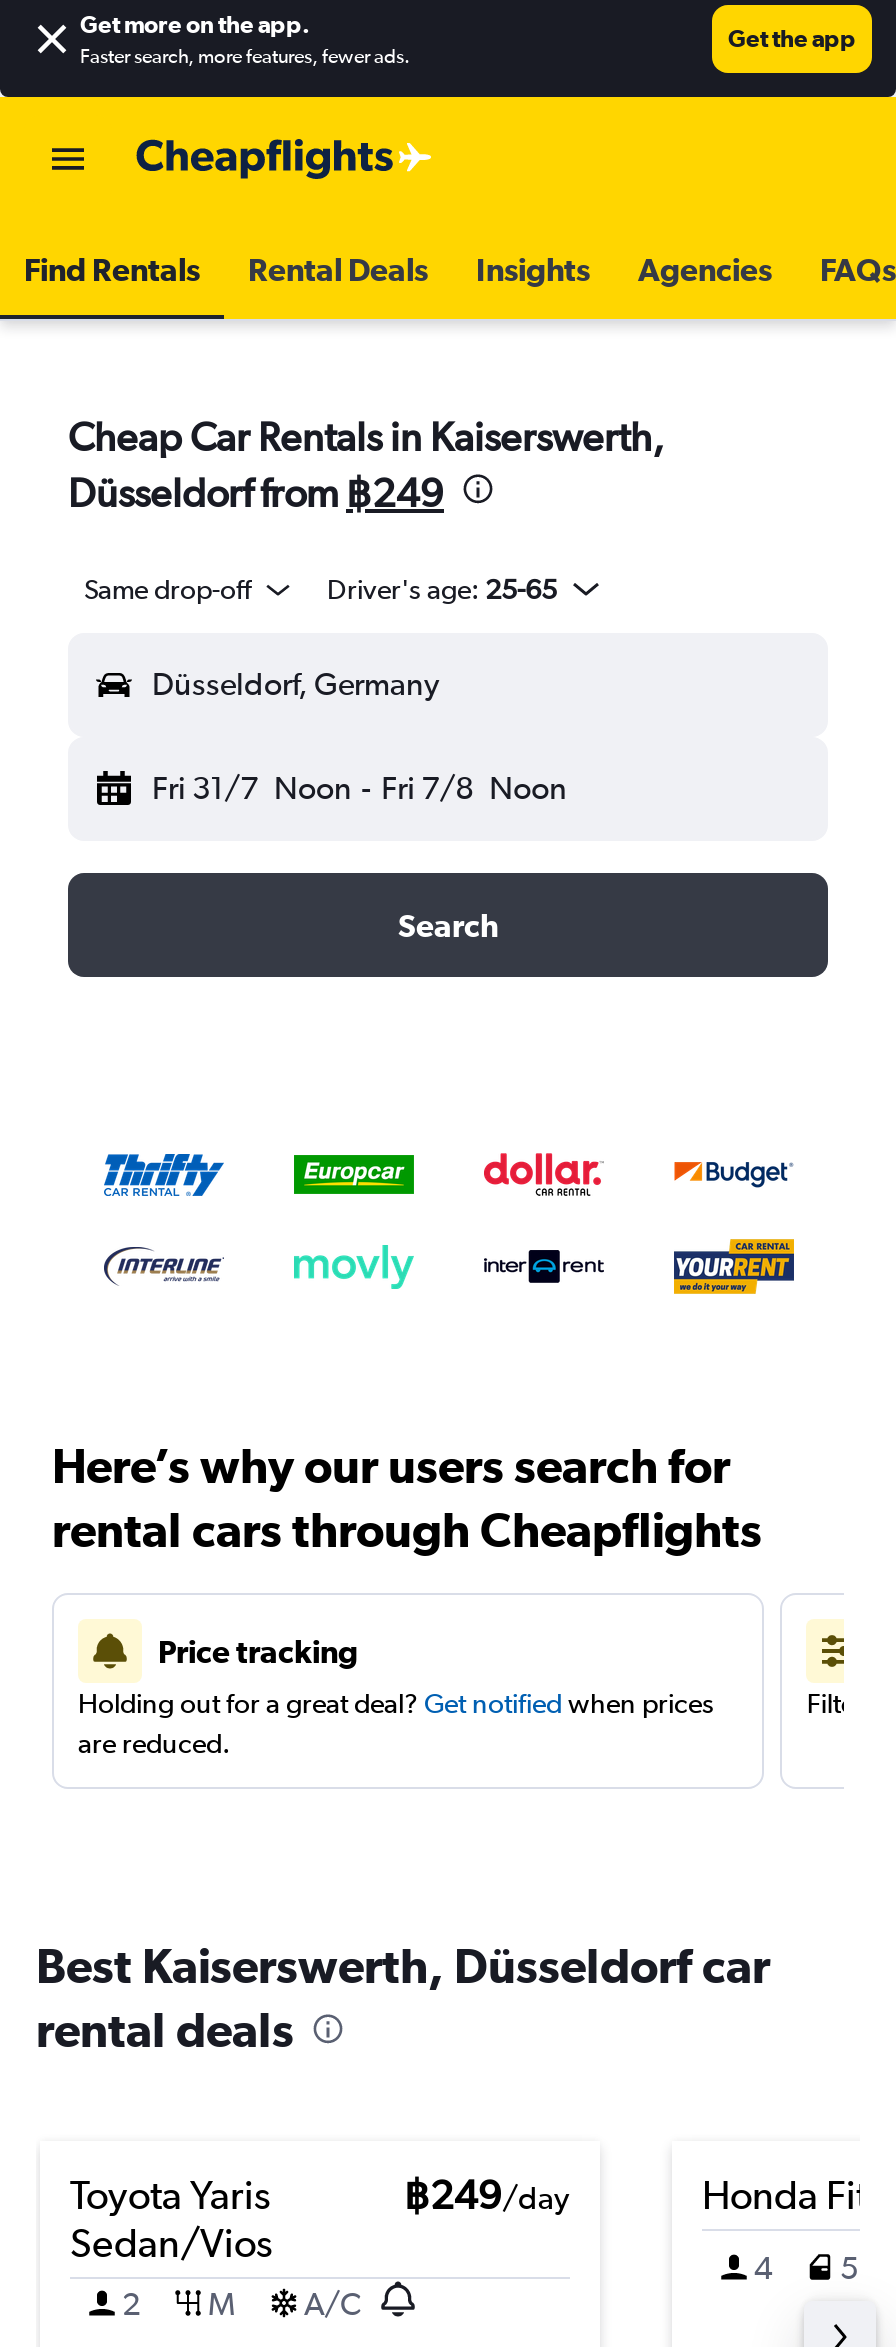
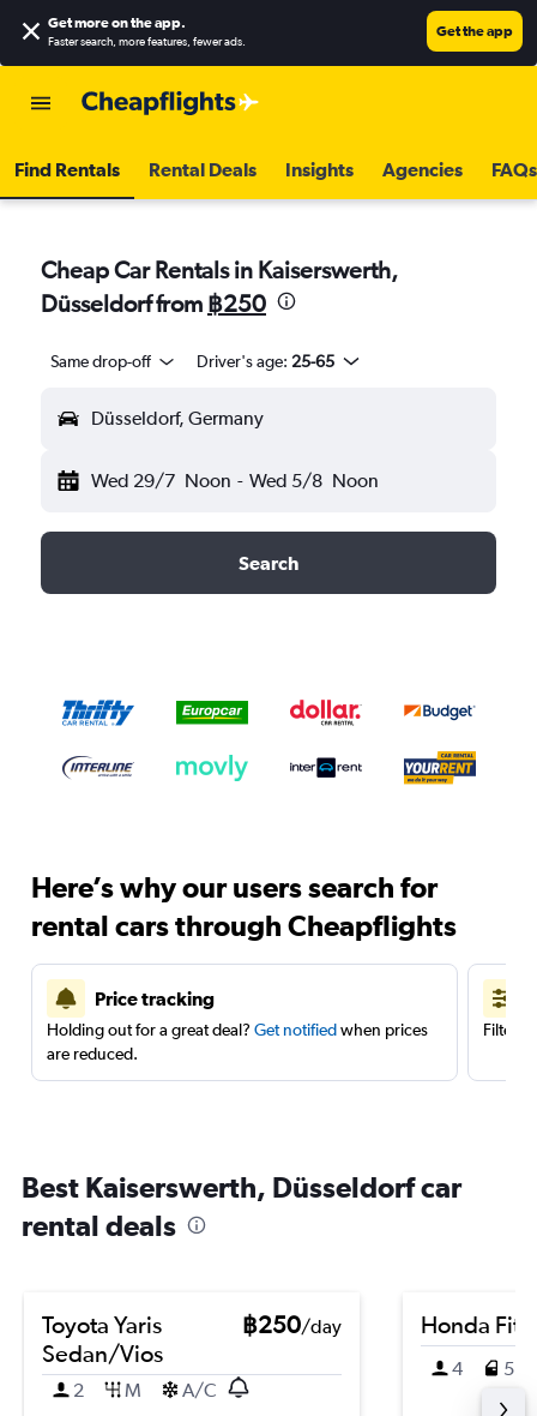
[68,469,444,515] Düsseldorf from฿249 -> [41,289,266,317] Düsseldorf from฿250
[152,769,567,807] Fri 31/7 Noon - Fri 7/8 Noon -> [91,469,378,492] Wed 29/7 Noon - Wed 5/8 Noon
[404,2171,570,2217] ฿249/day -> [242,1310,342,1338] ฿250/day

